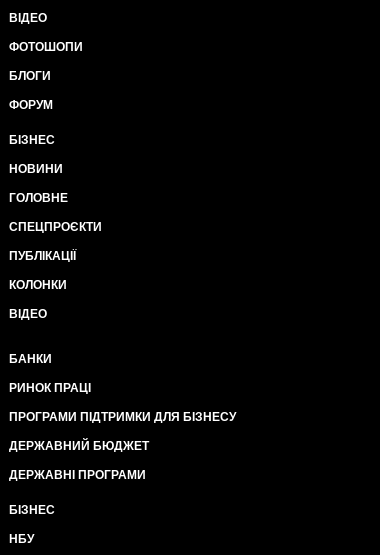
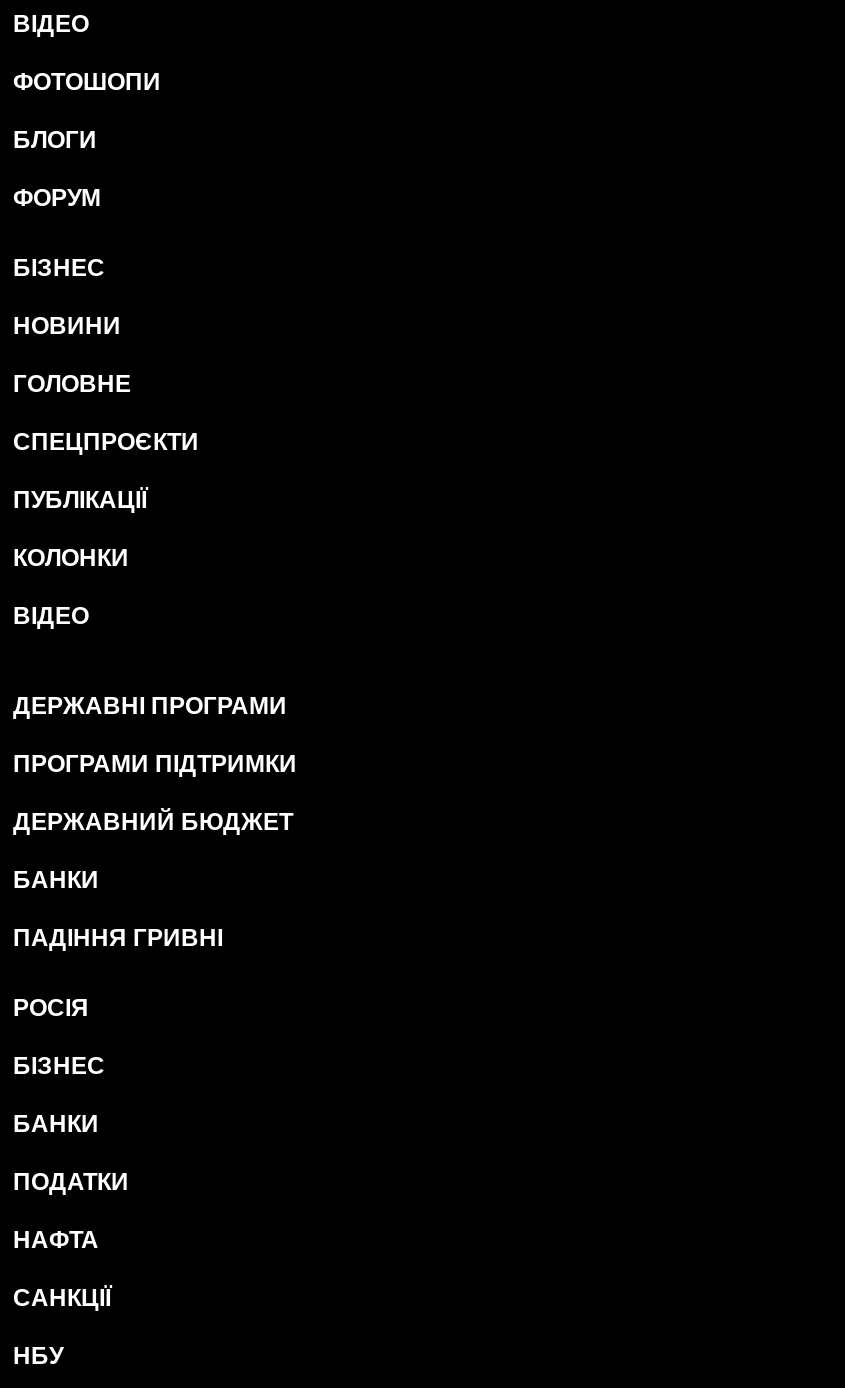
none -> [13,750,297,778] ПРОГРАМИ ПІДТРИМКИ
[9,381,236,424] РИНОК ПРАЦІ | ПРОГРАМИ ПІДТРИМКИ ДЛЯ БІЗНЕСУ -> [13,924,223,1022] ПАДІННЯ ГРИВНІ | РОСІЯ
moved [9,439,149,482] -> [13,692,293,836]: ДЕРЖАВНИЙ БЮДЖЕТ | ДЕРЖАВНІ ПРОГРАМИ
none -> [13,1110,129,1312] БАНКИ | ПОДАТКИ | НАФТА | САНКЦІЇ

